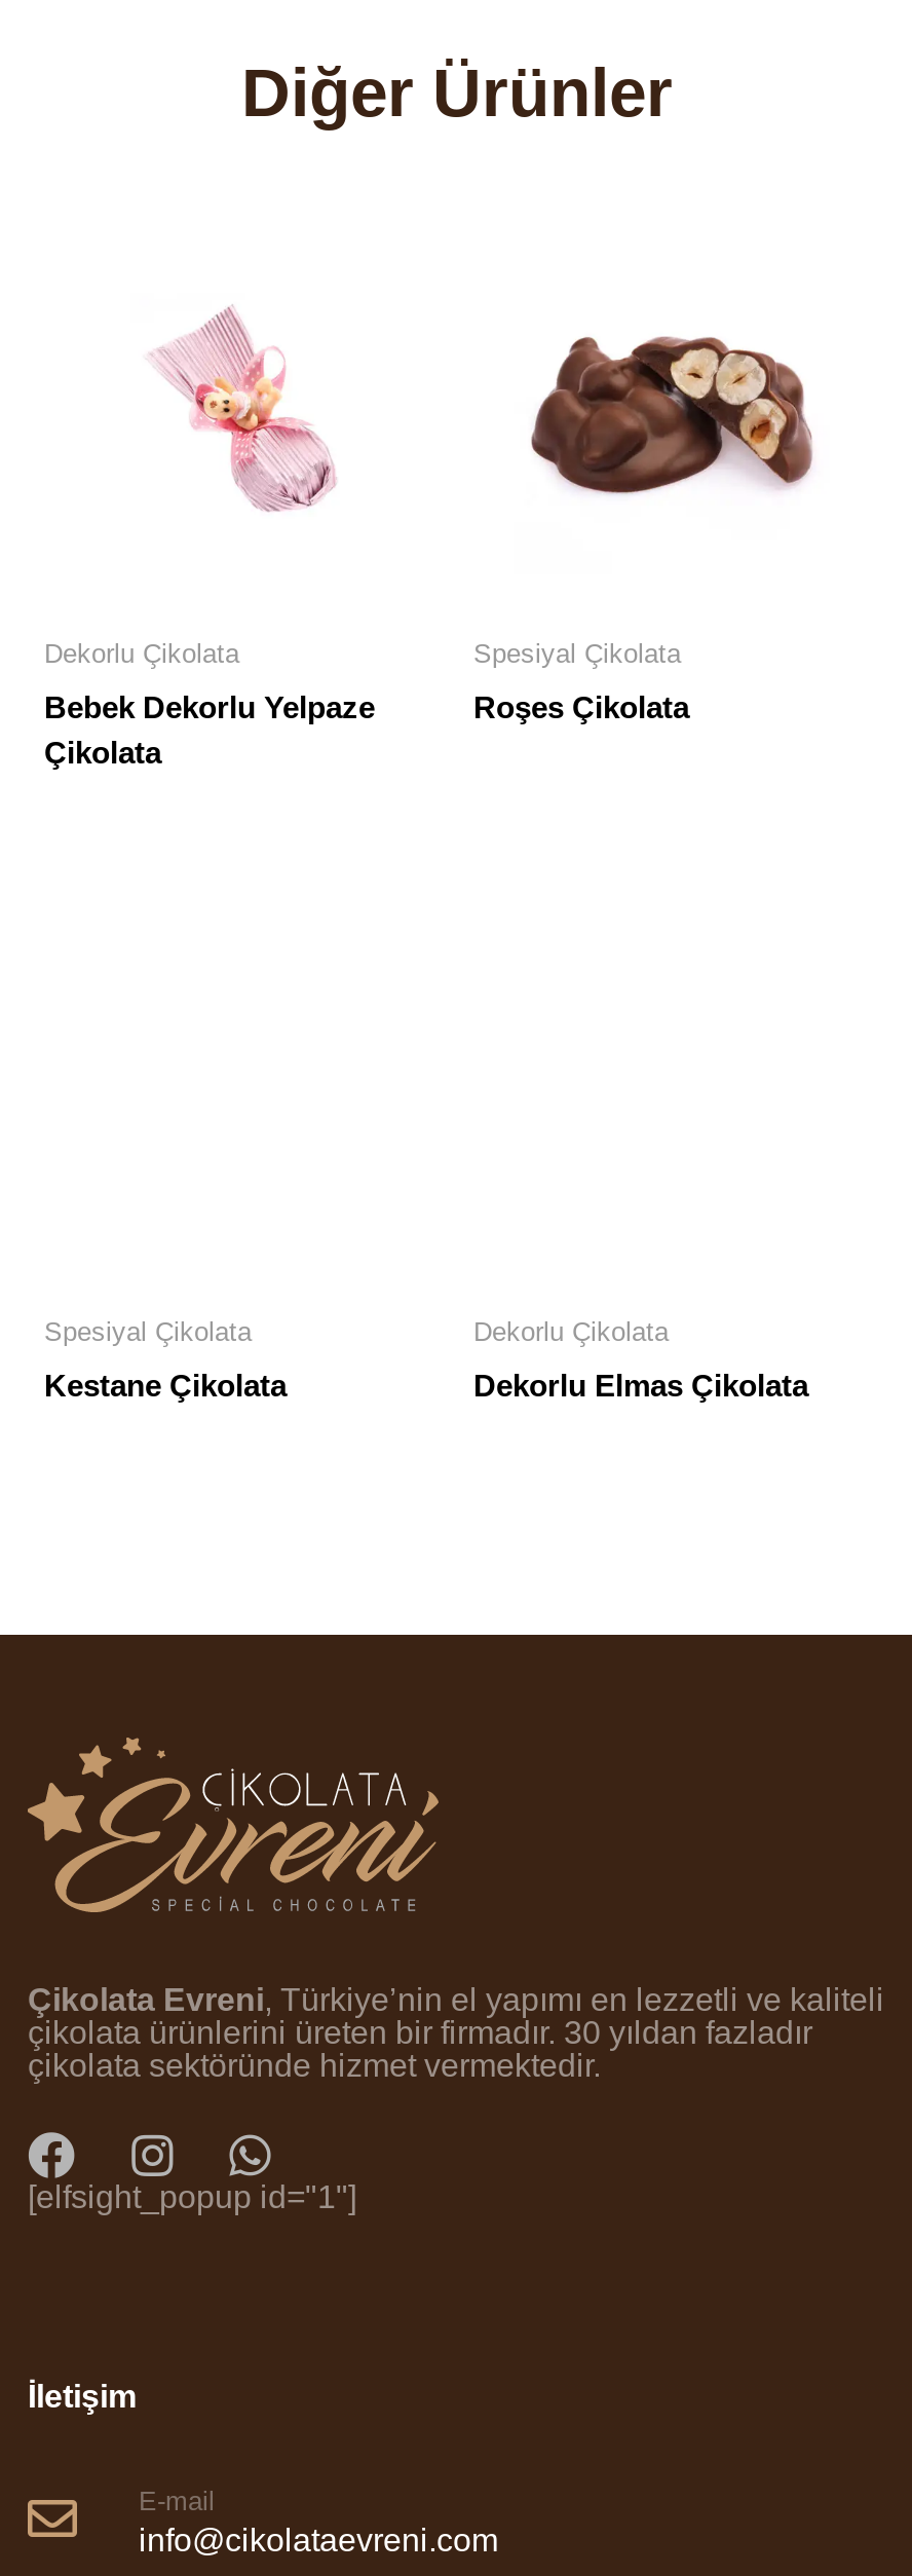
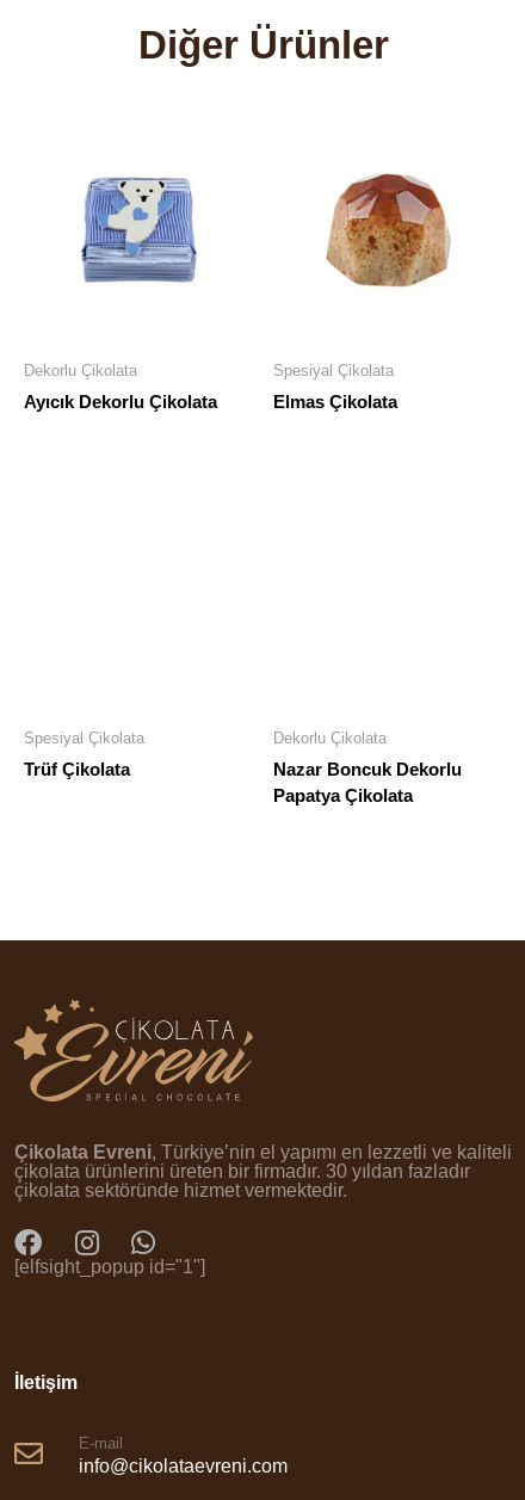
[145,307,342,513] [image] -> [80,171,198,288] [image]
[529,315,814,509] [image] -> [307,173,470,288] [image]
[44,689,375,769] Bebek Dekorlu Yelpaze | Çikolata -> [24,391,217,411] Ayıcık Dekorlu Çikolata
[473,689,689,724] Roşes Çikolata -> [273,391,397,411] Elmas Çikolata
moved [44,1315,669,1346] -> [24,729,387,747]: Spesiyal Çikolata | Dekorlu Çikolata
[44,1367,287,1402] Kestane Çikolata -> [24,758,130,779] Trüf Çikolata
[473,1367,808,1402] Dekorlu Elmas Çikolata -> [273,758,462,805] Nazar Boncuk Dekorlu | Papatya Çikolata

